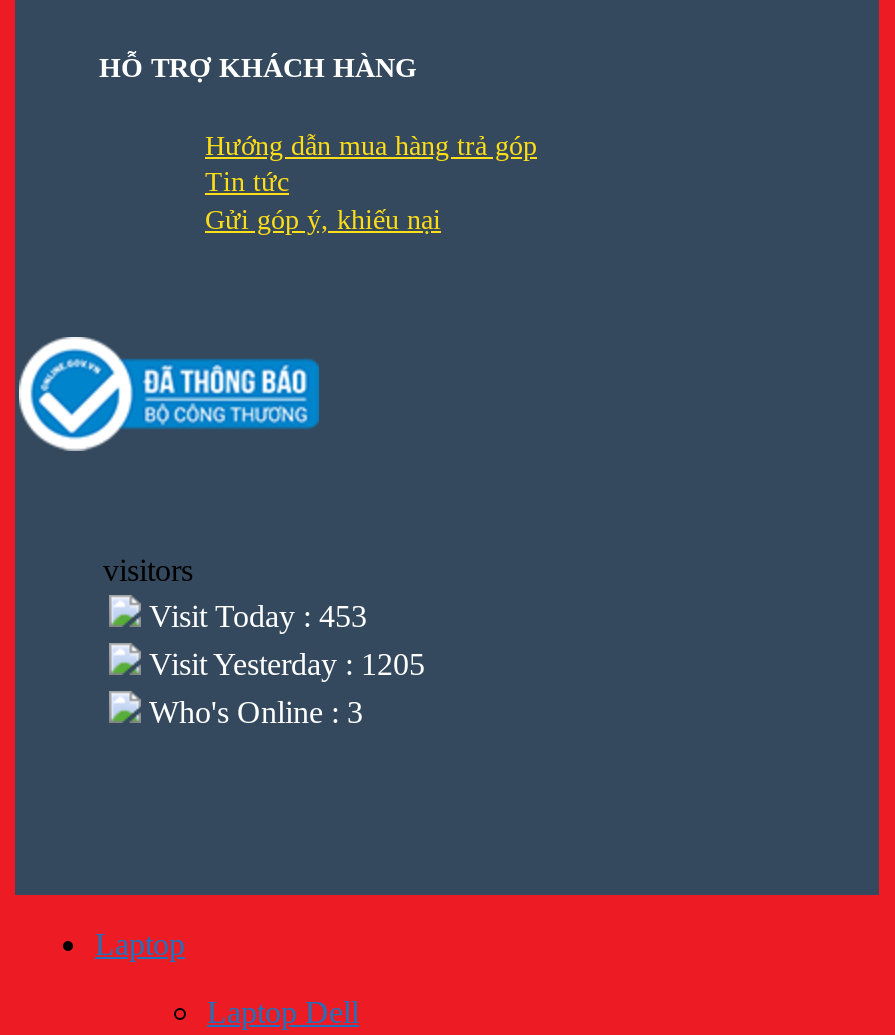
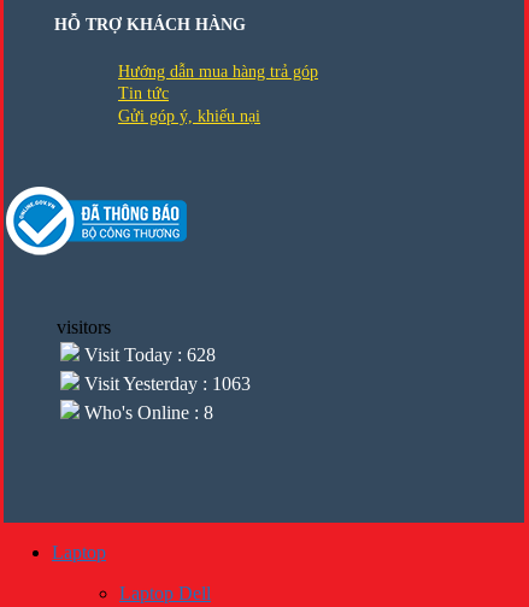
[141,599,367,633] Visit Today : 453 -> [80,344,216,365] Visit Today : 628
[141,647,425,681] Visit Yesterday : 1205 -> [80,373,251,394] Visit Yesterday : 1063
[141,695,363,729] Who's Online : 3 -> [80,402,213,422] Who's Online : 8

